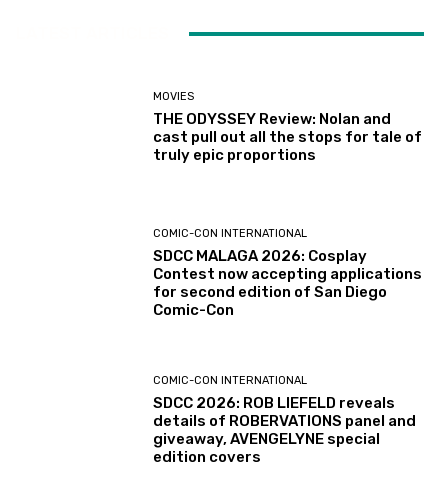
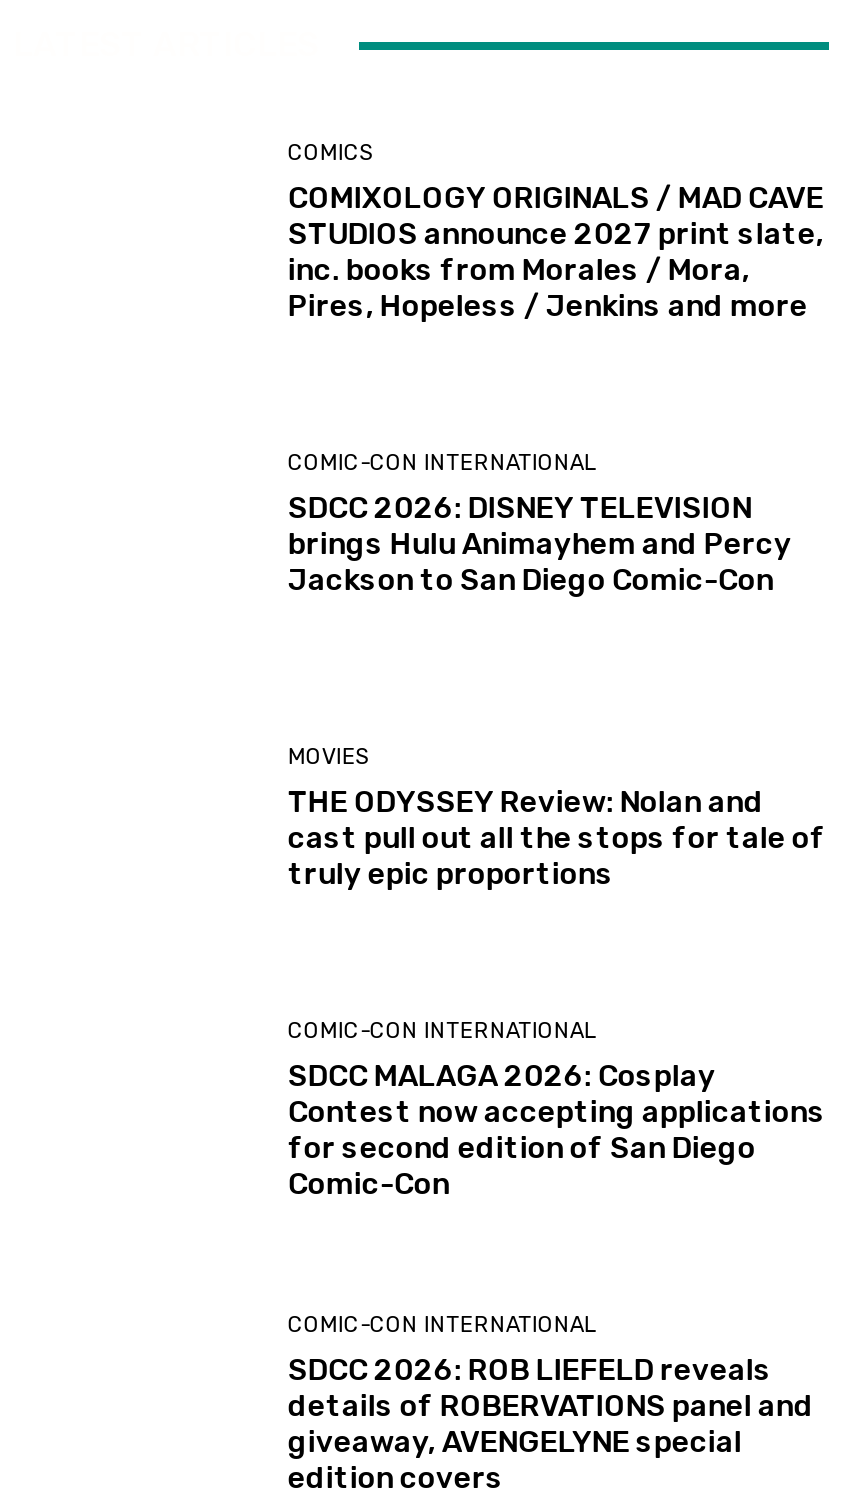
none -> [288,140,824,324] COMICS | COMIXOLOGY ORIGINALS / MAD CAVE | STUDIOS announce 2027 print slate, | inc. books from Morales / Mora, | Pires, Hopeless / Jenkins and more
none -> [288,451,792,599] COMIC-CON INTERNATIONAL | SDCC 2026: DISNEY TELEVISION | brings Hulu Animayhem and Percy | Jackson to San Diego Comic-Con

